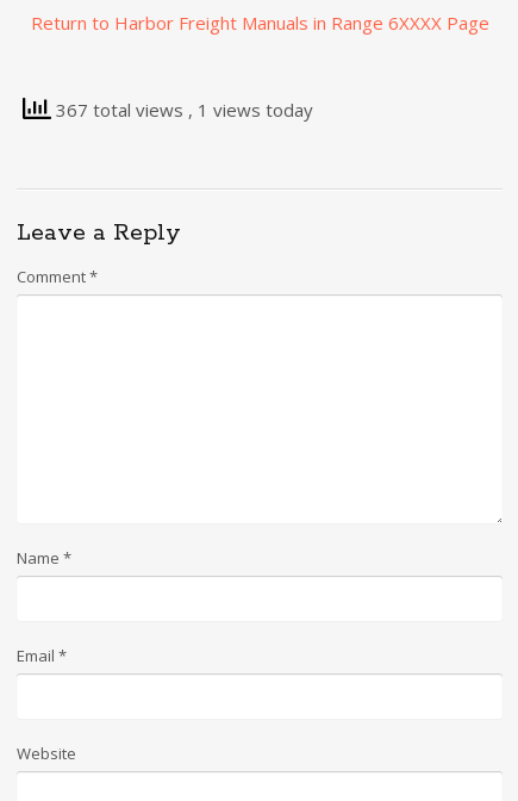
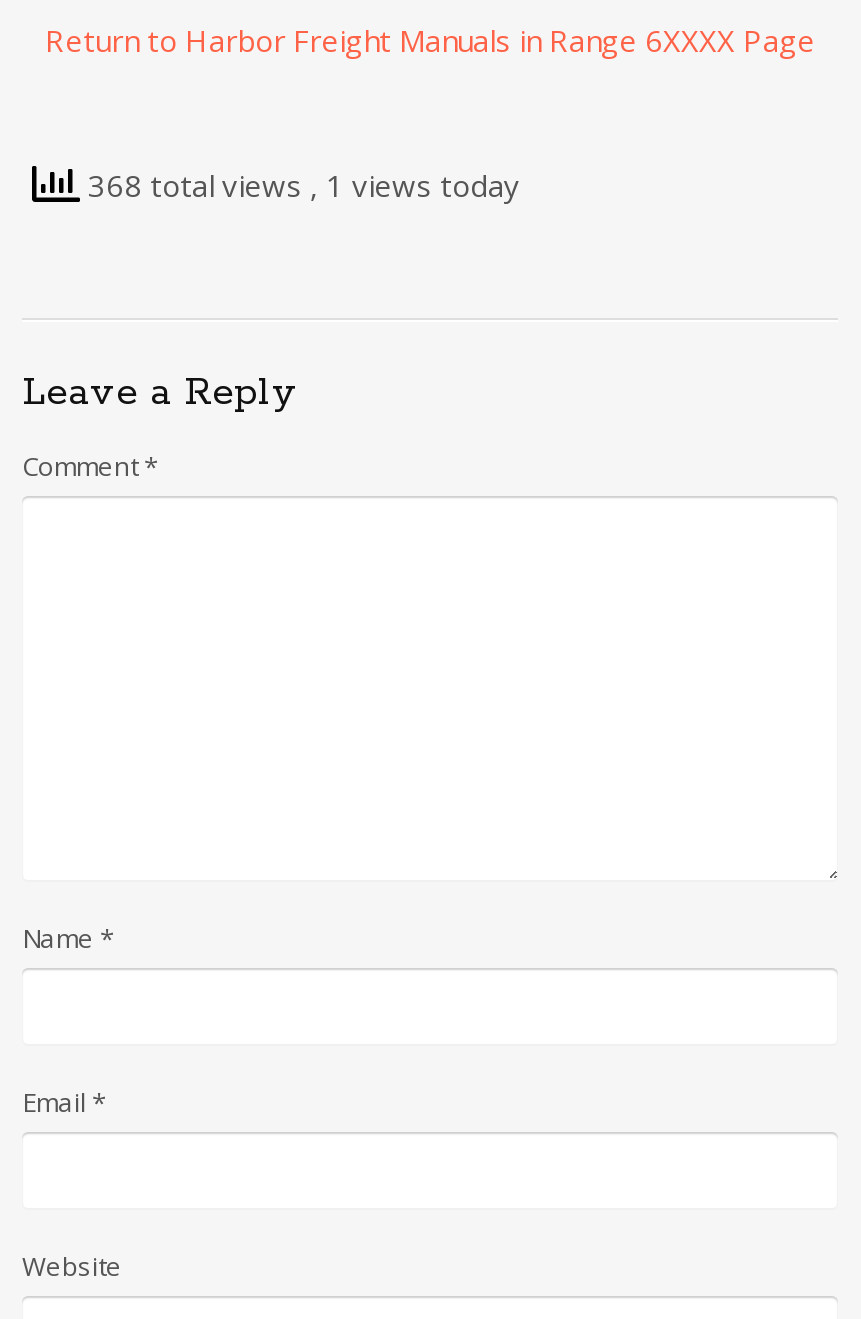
[51,97,313,121] 367 total views, 1 views today -> [80,165,520,205] 368 total views, 1 views today

